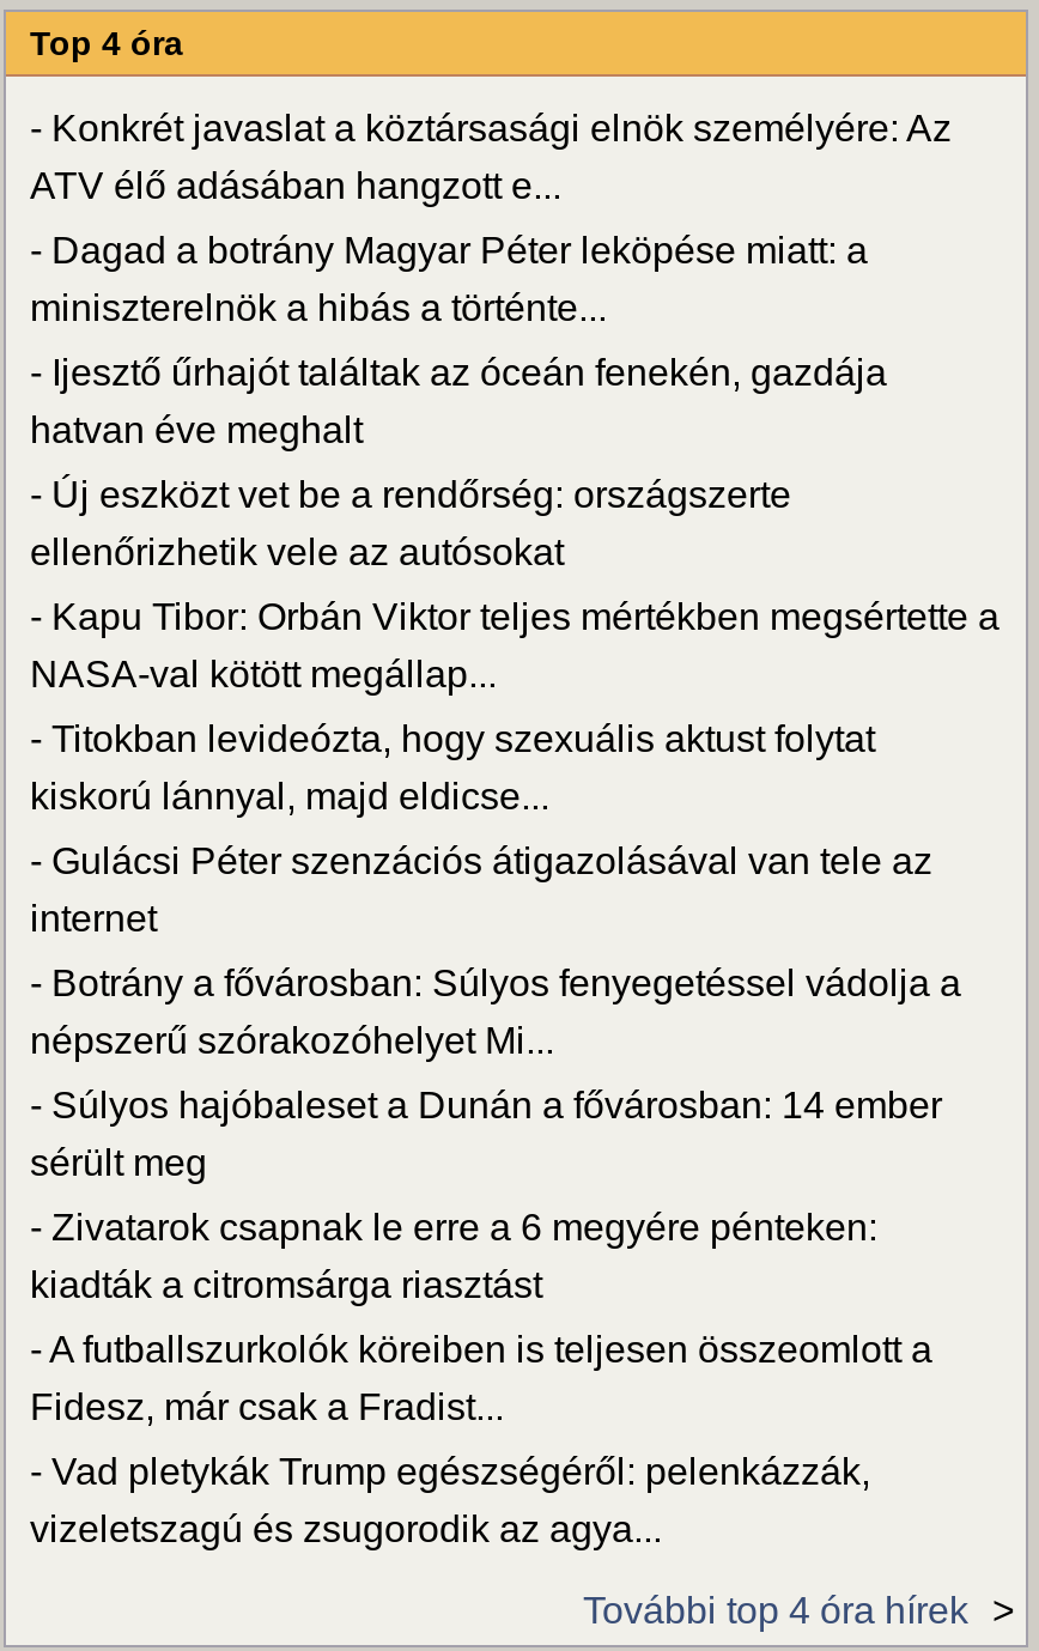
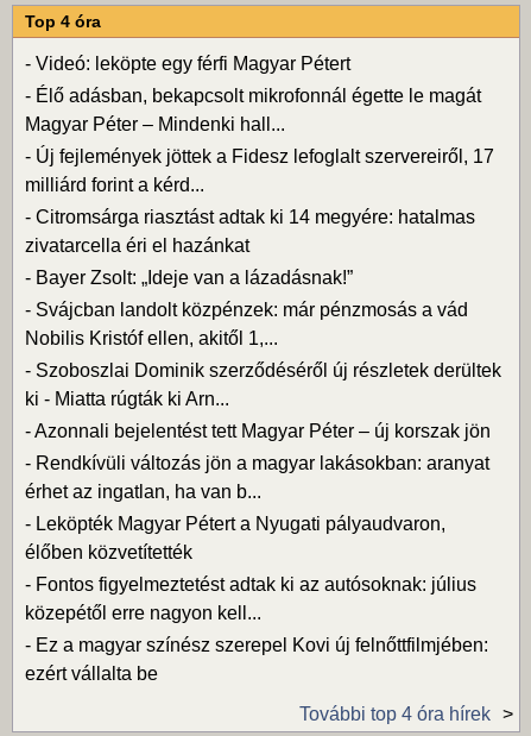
[30,108,952,206] - Konkrét javaslat a köztársasági elnök személyére: Az | ATV élő adásában hangzott e... -> [25,54,350,74] - Videó: leköpte egy férfi Magyar Pétert
[30,230,868,328] - Dagad a botrány Magyar Péter leköpése miatt: a | miniszterelnök a hibás a történte... -> [25,86,481,134] - Élő adásban, bekapcsolt mikrofonnál égette le magát | Magyar Péter – Mindenki hall...
[30,352,887,450] - Ijesztő űrhajót találtak az óceán fenekén, gazdája | hatvan éve meghalt -> [25,146,494,195] - Új fejlemények jöttek a Fidesz lefoglalt szervereiről, 17 | milliárd forint a kérd...
[30,474,791,572] - Új eszközt vet be a rendőrség: országszerte | ellenőrizhetik vele az autósokat -> [25,207,475,256] - Citromsárga riasztást adtak ki 14 megyére: hatalmas | zivatarcella éri el hazánkat
[30,596,999,694] - Kapu Tibor: Orbán Viktor teljes mértékben megsértette a | NASA-val kötött megállap... -> [25,268,353,288] - Bayer Zsolt: „Ideje van a lázadásnak!”
[30,718,875,817] - Titokban levideózta, hogy szexuális aktust folytat | kiskorú lánnyal, majd eldicse... -> [25,300,468,348] - Svájcban landolt közpénzek: már pénzmosás a vád | Nobilis Kristóf ellen, akitől 1,...
[30,840,932,939] - Gulácsi Péter szenzációs átigazolásával van tele az | internet -> [25,360,501,409] - Szoboszlai Dominik szerződéséről új részletek derültek | ki - Miatta rúgták ki Arn...
[30,963,961,1061] - Botrány a fővárosban: Súlyos fenyegetéssel vádolja a | népszerű szórakozóhelyet Mi... -> [25,421,491,441] - Azonnali bejelentést tett Magyar Péter – új korszak jön
[30,1085,942,1183] - Súlyos hajóbaleset a Dunán a fővárosban: 14 ember | sérült meg -> [25,453,489,502] - Rendkívüli változás jön a magyar lakásokban: aranyat | érhet az ingatlan, ha van b...
[30,1207,877,1305] - Zivatarok csapnak le erre a 6 megyére pénteken: | kiadták a citromsárga riasztást -> [25,514,445,562] - Leköpték Magyar Pétert a Nyugati pályaudvaron, | élőben közvetítették
[30,1329,932,1427] - A futballszurkolók köreiben is teljesen összeomlott a | Fidesz, már csak a Fradist... -> [25,574,476,623] - Fontos figyelmeztetést adtak ki az autósoknak: július | közepétől erre nagyon kell...
[30,1451,870,1549] - Vad pletykák Trump egészségéről: pelenkázzák, | vizeletszagú és zsugorodik az agya... -> [25,635,488,684] - Ez a magyar színész szerepel Kovi új felnőttfilmjében: | ezért vállalta be

